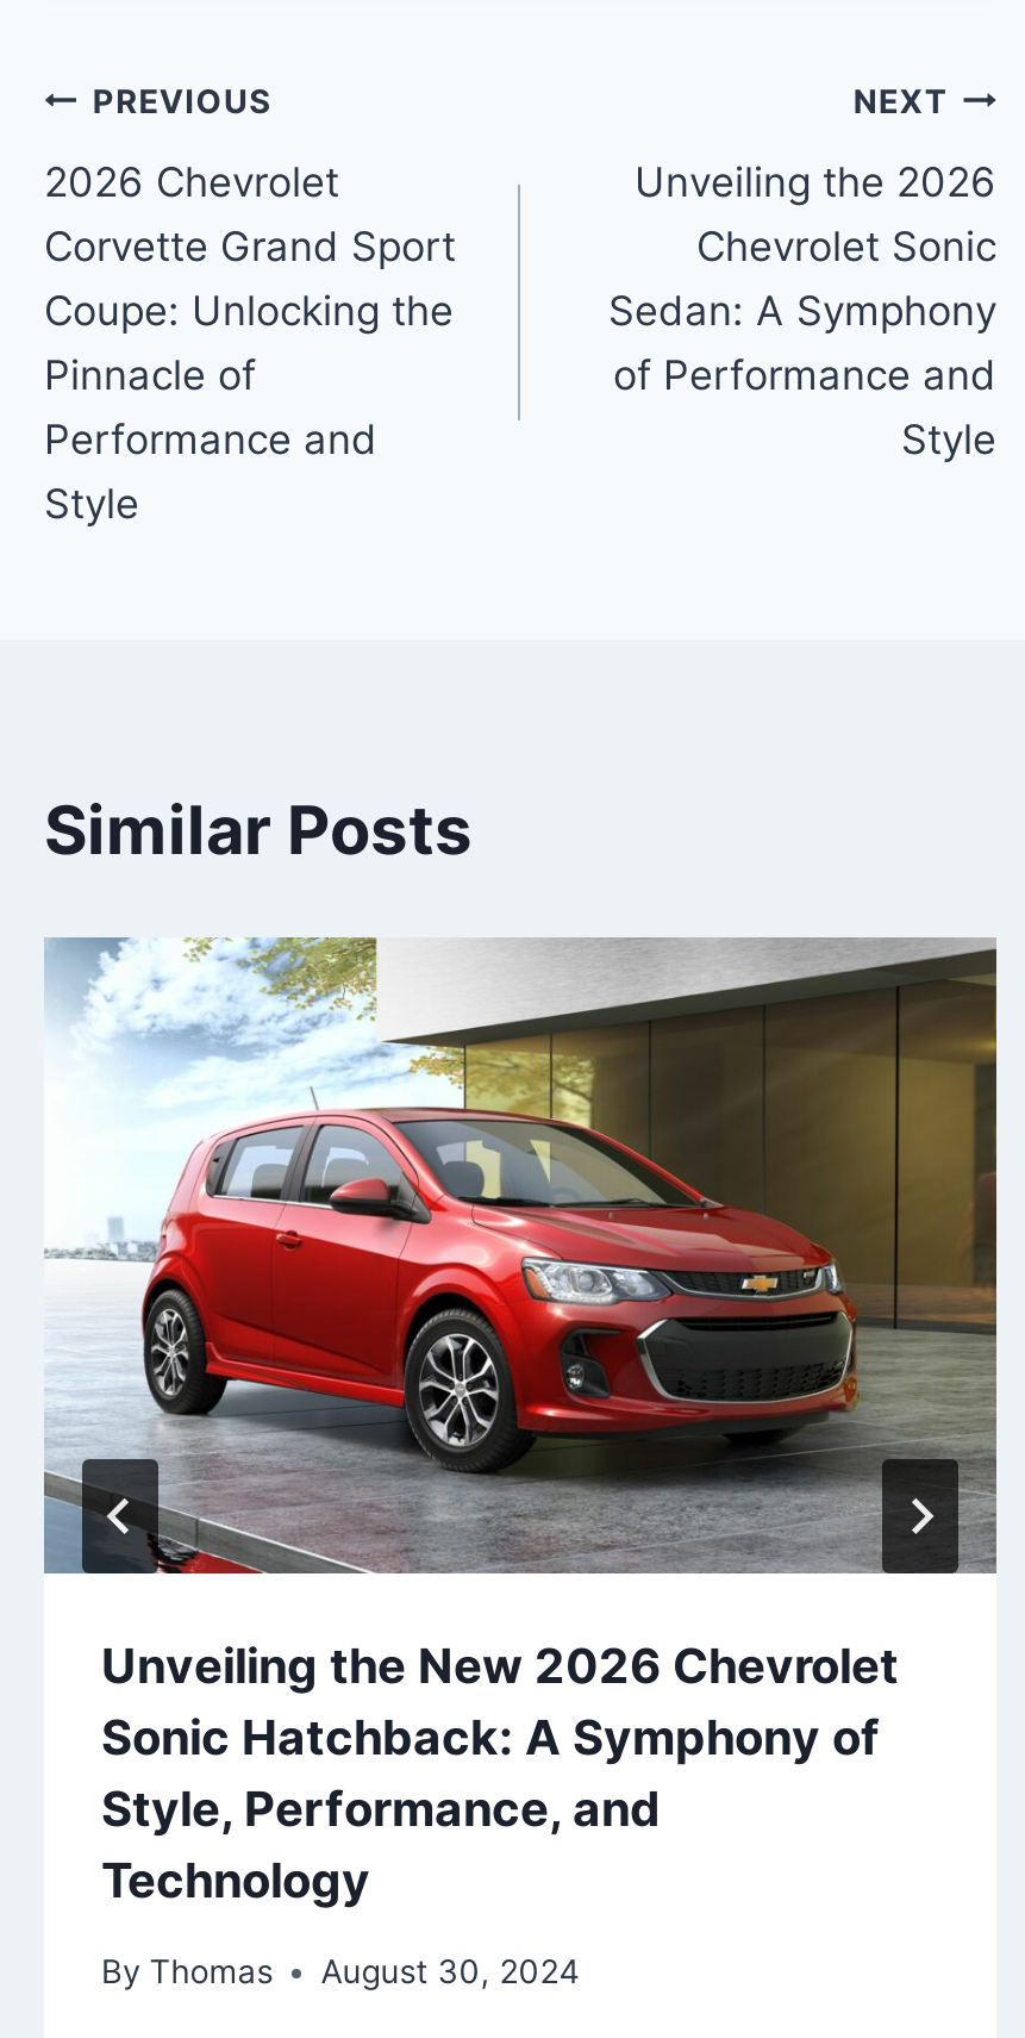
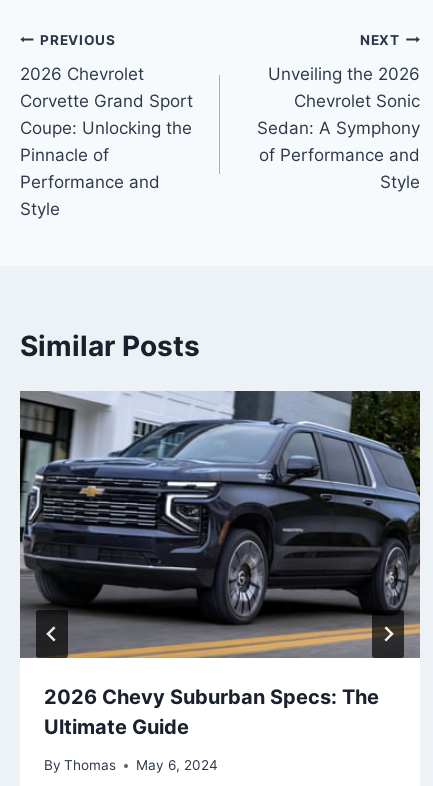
[44,935,999,1909] [image] | Unveiling the New 2026 Chevrolet | Sonic Hatchback: A Symphony of | Style, Performance, and | Technology -> [19,391,420,739] [image] | 2026 Chevy Suburban Specs: The | Ultimate Guide
[101,1953,580,1991] By Thomas August 30, 2024 -> [44,757,218,773] By Thomas May 6, 2024

